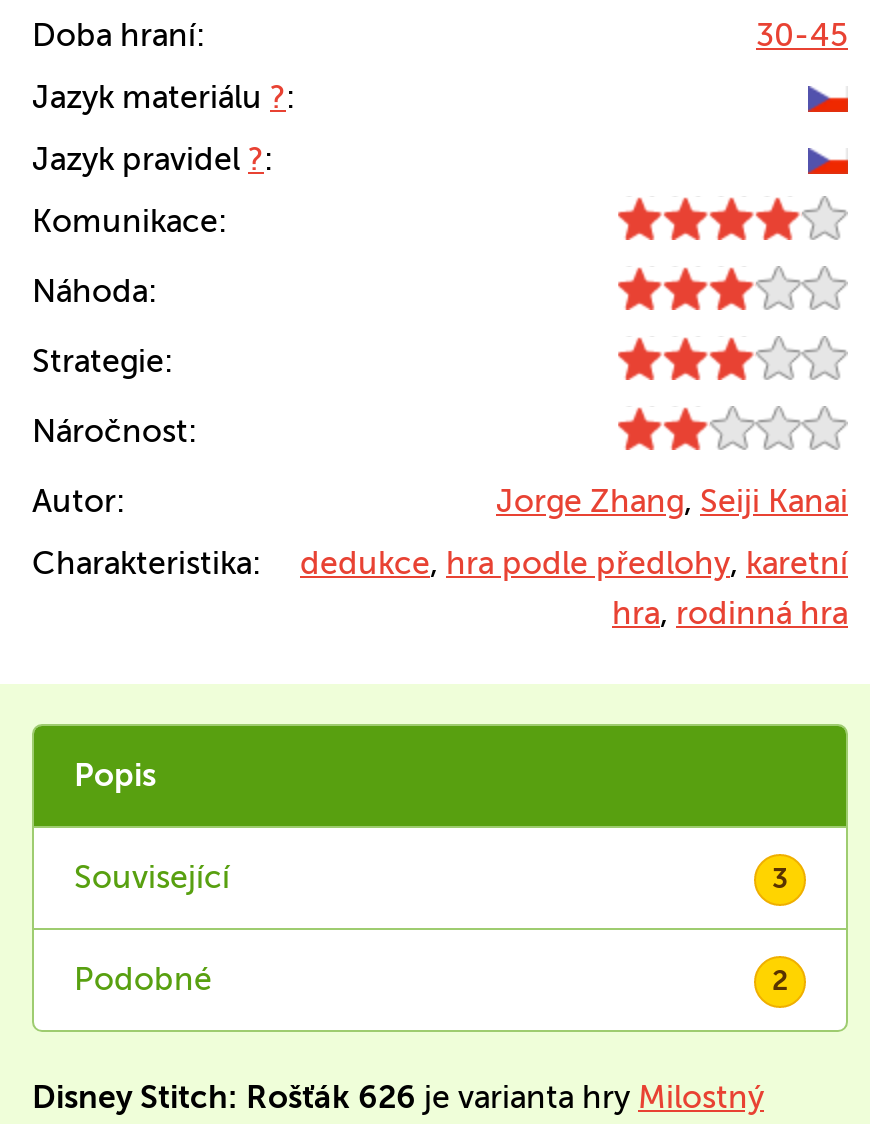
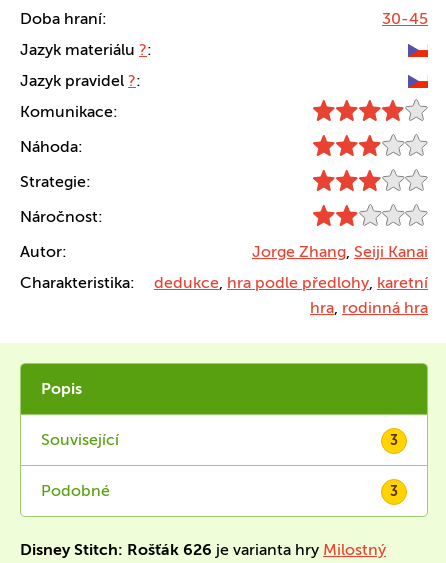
[772,964,788,998] 2 -> [390,483,398,500] 3

